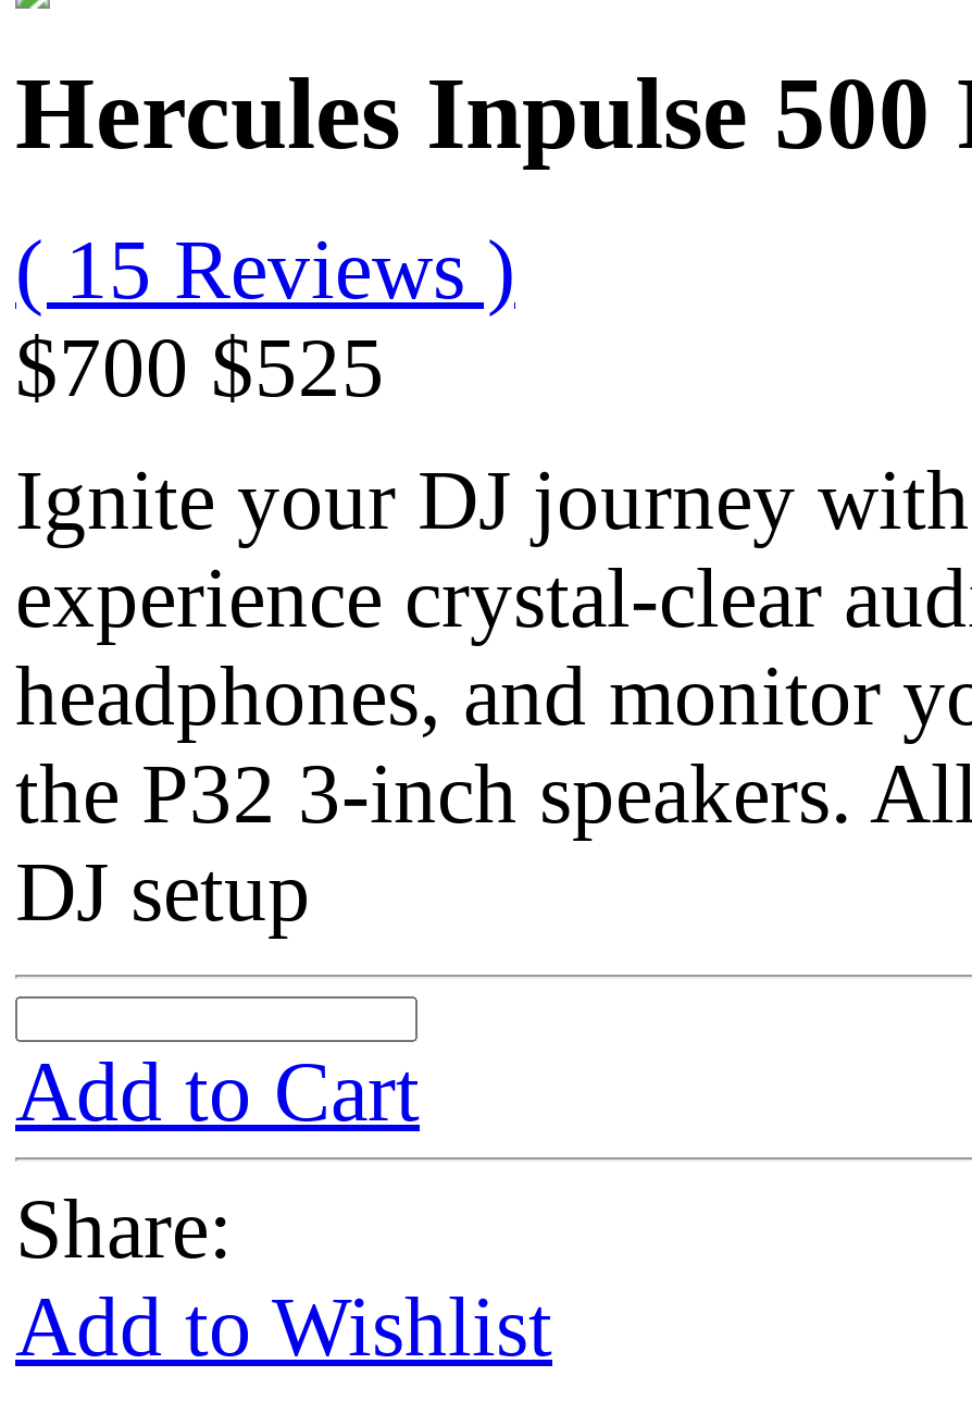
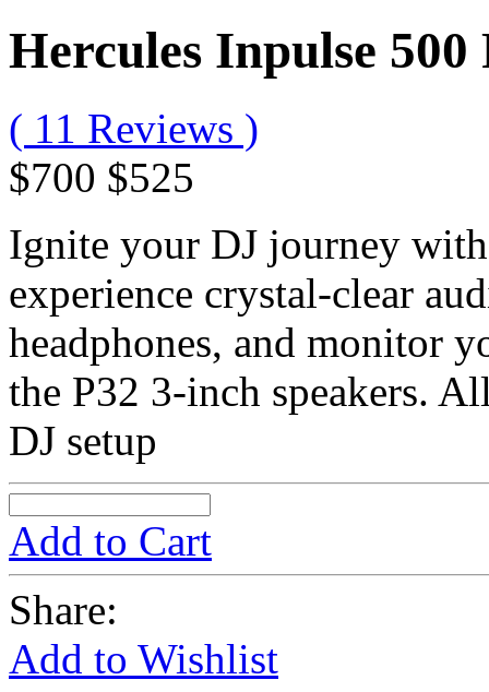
[15,222,515,315] ( 15 Reviews ) -> [9,105,259,152] ( 11 Reviews )

